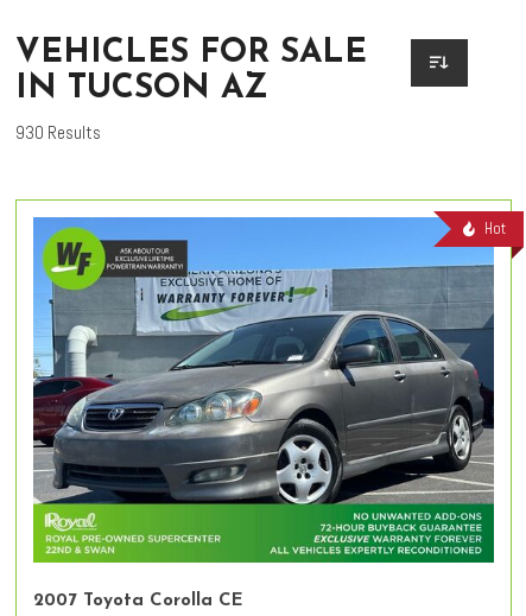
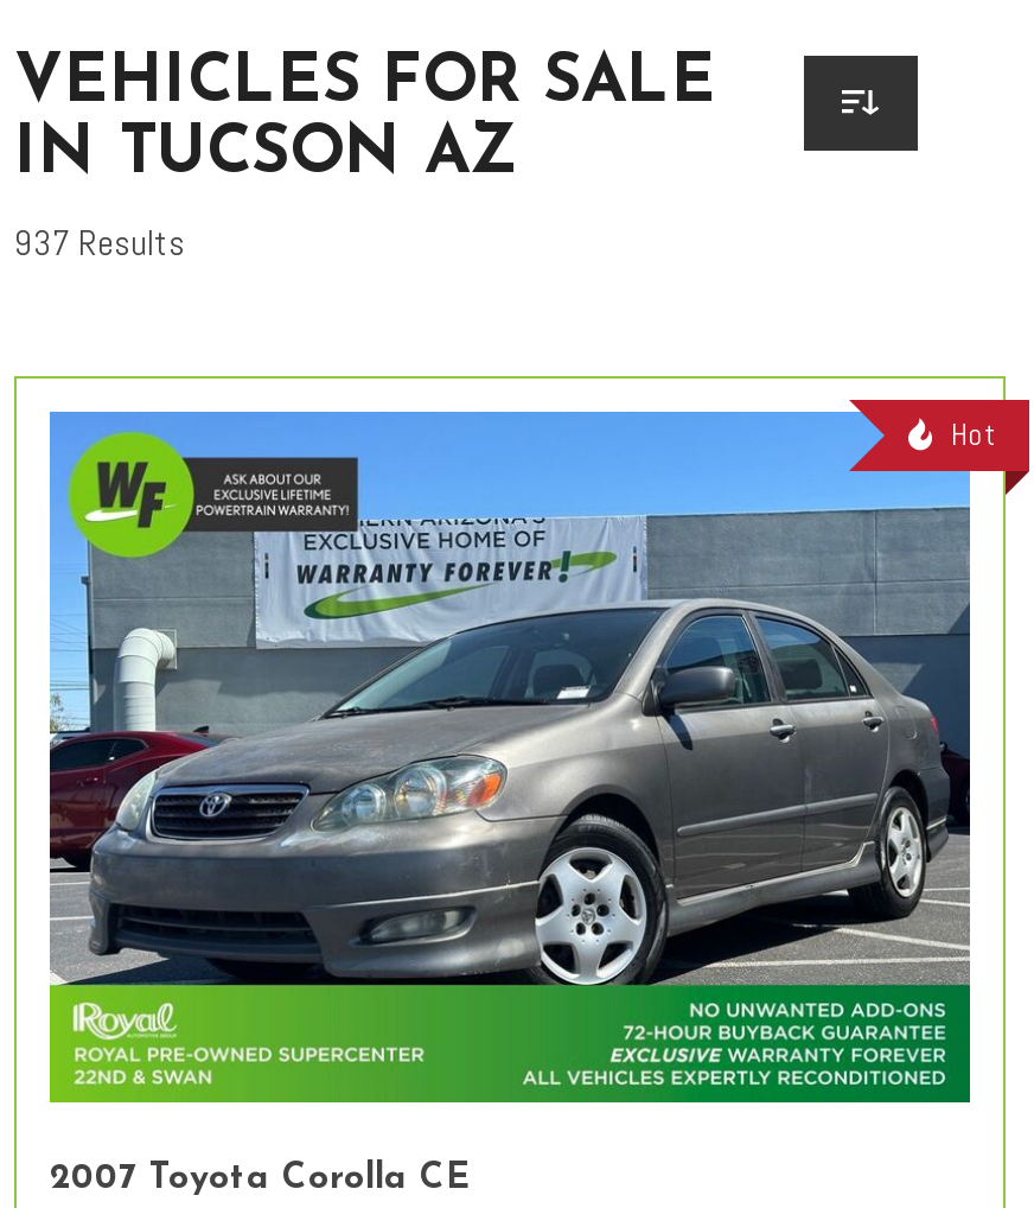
[15,121,101,144] 930 Results -> [14,220,185,265] 937 Results

